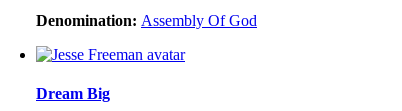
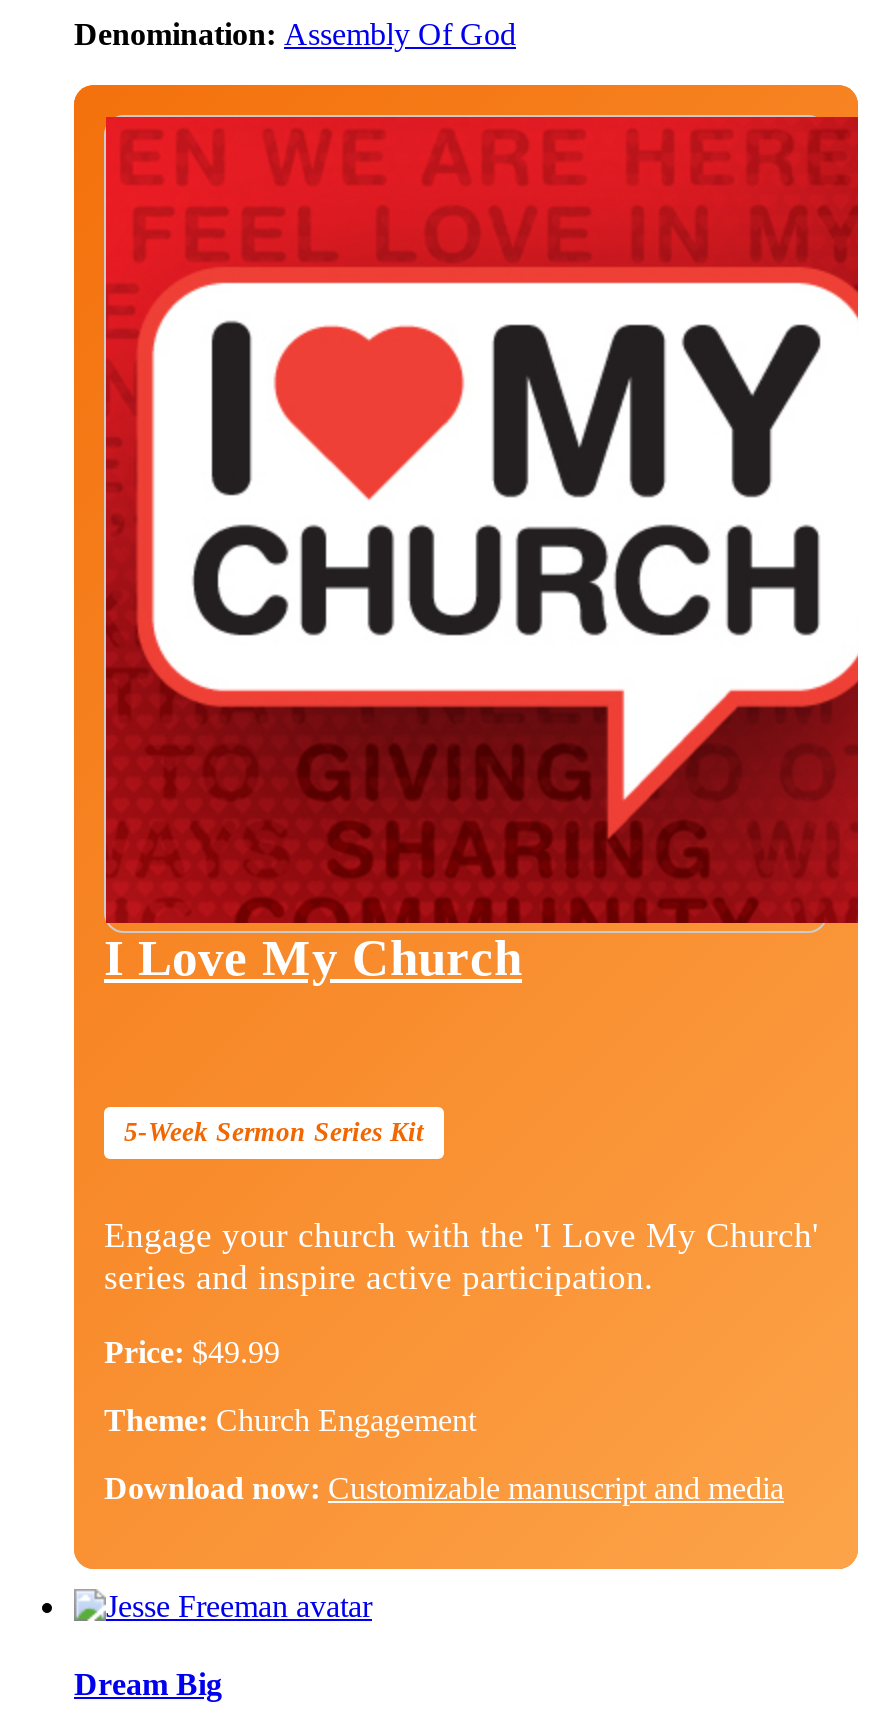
none -> [72,83,860,1571] [image] | I Love My Church | 5-Week Sermon Series Kit | Engage your church with the 'I Love My Church' | series and inspire active participation. | Price: $49.99 | Theme: Church Engagement | Download now: Customizable manuscript and media

